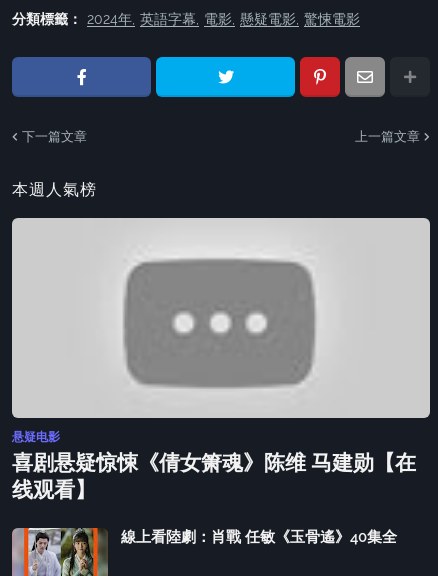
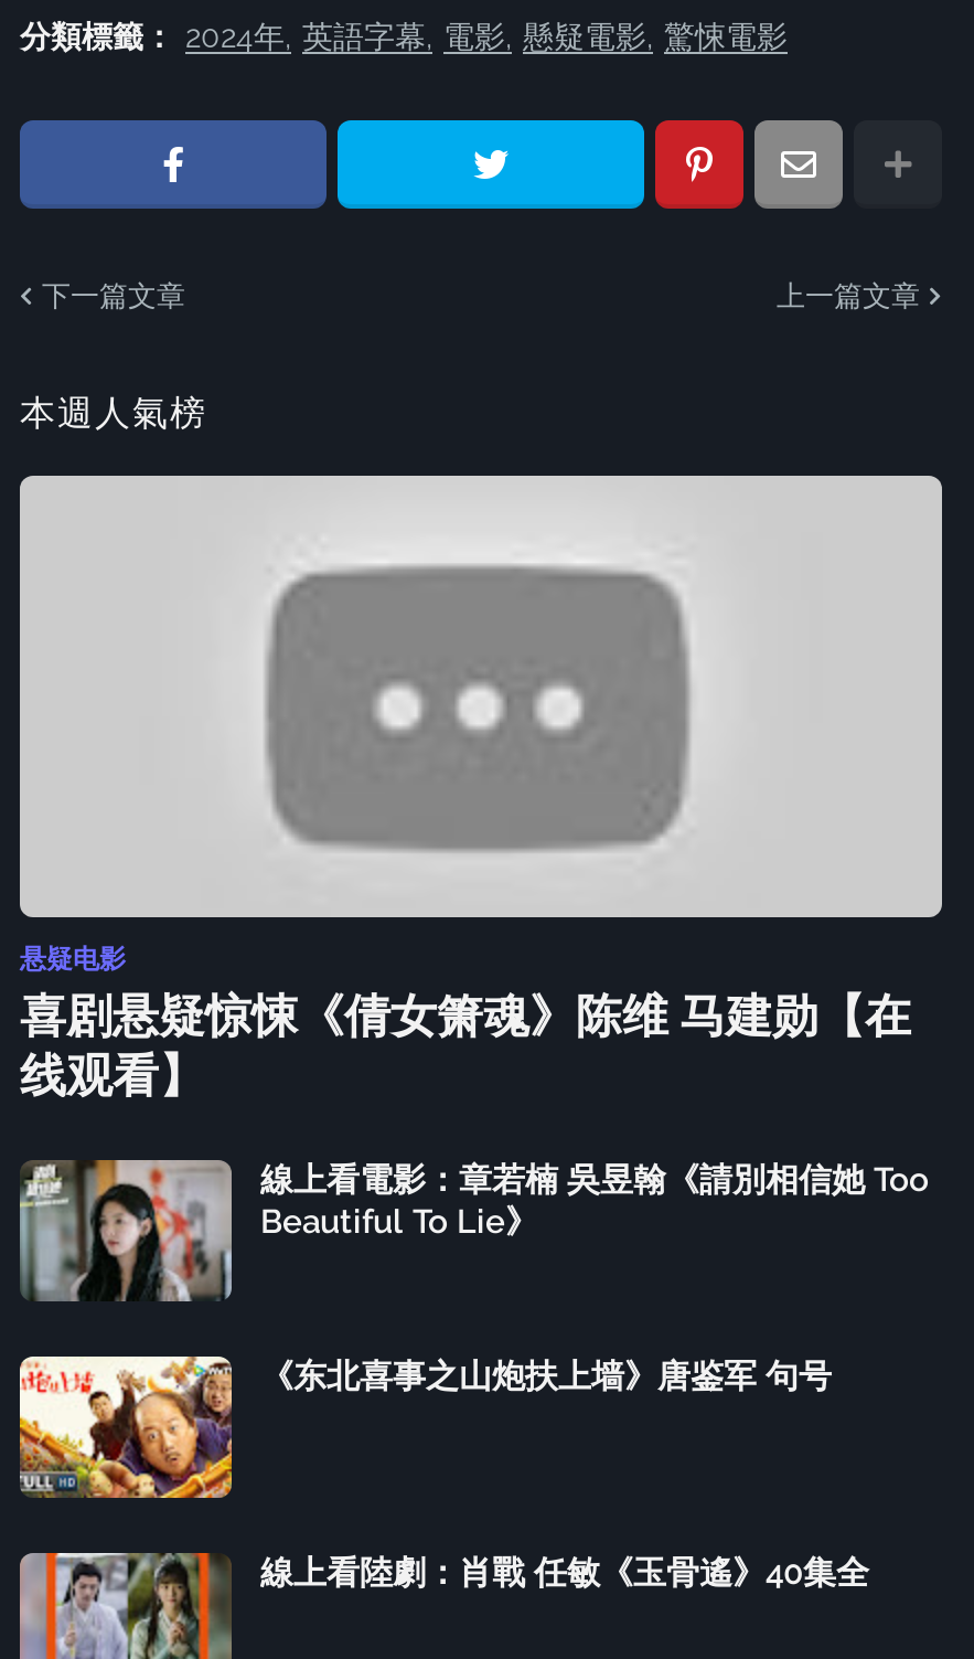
none -> [18,1337,832,1500] [image] | 《东北喜事之山炮扶上墙》唐鉴军 句号
none -> [20,1158,929,1310] [image] | 線上看電影：章若楠 吳昱翰《請別相信她 Too | Beautiful To Lie》

